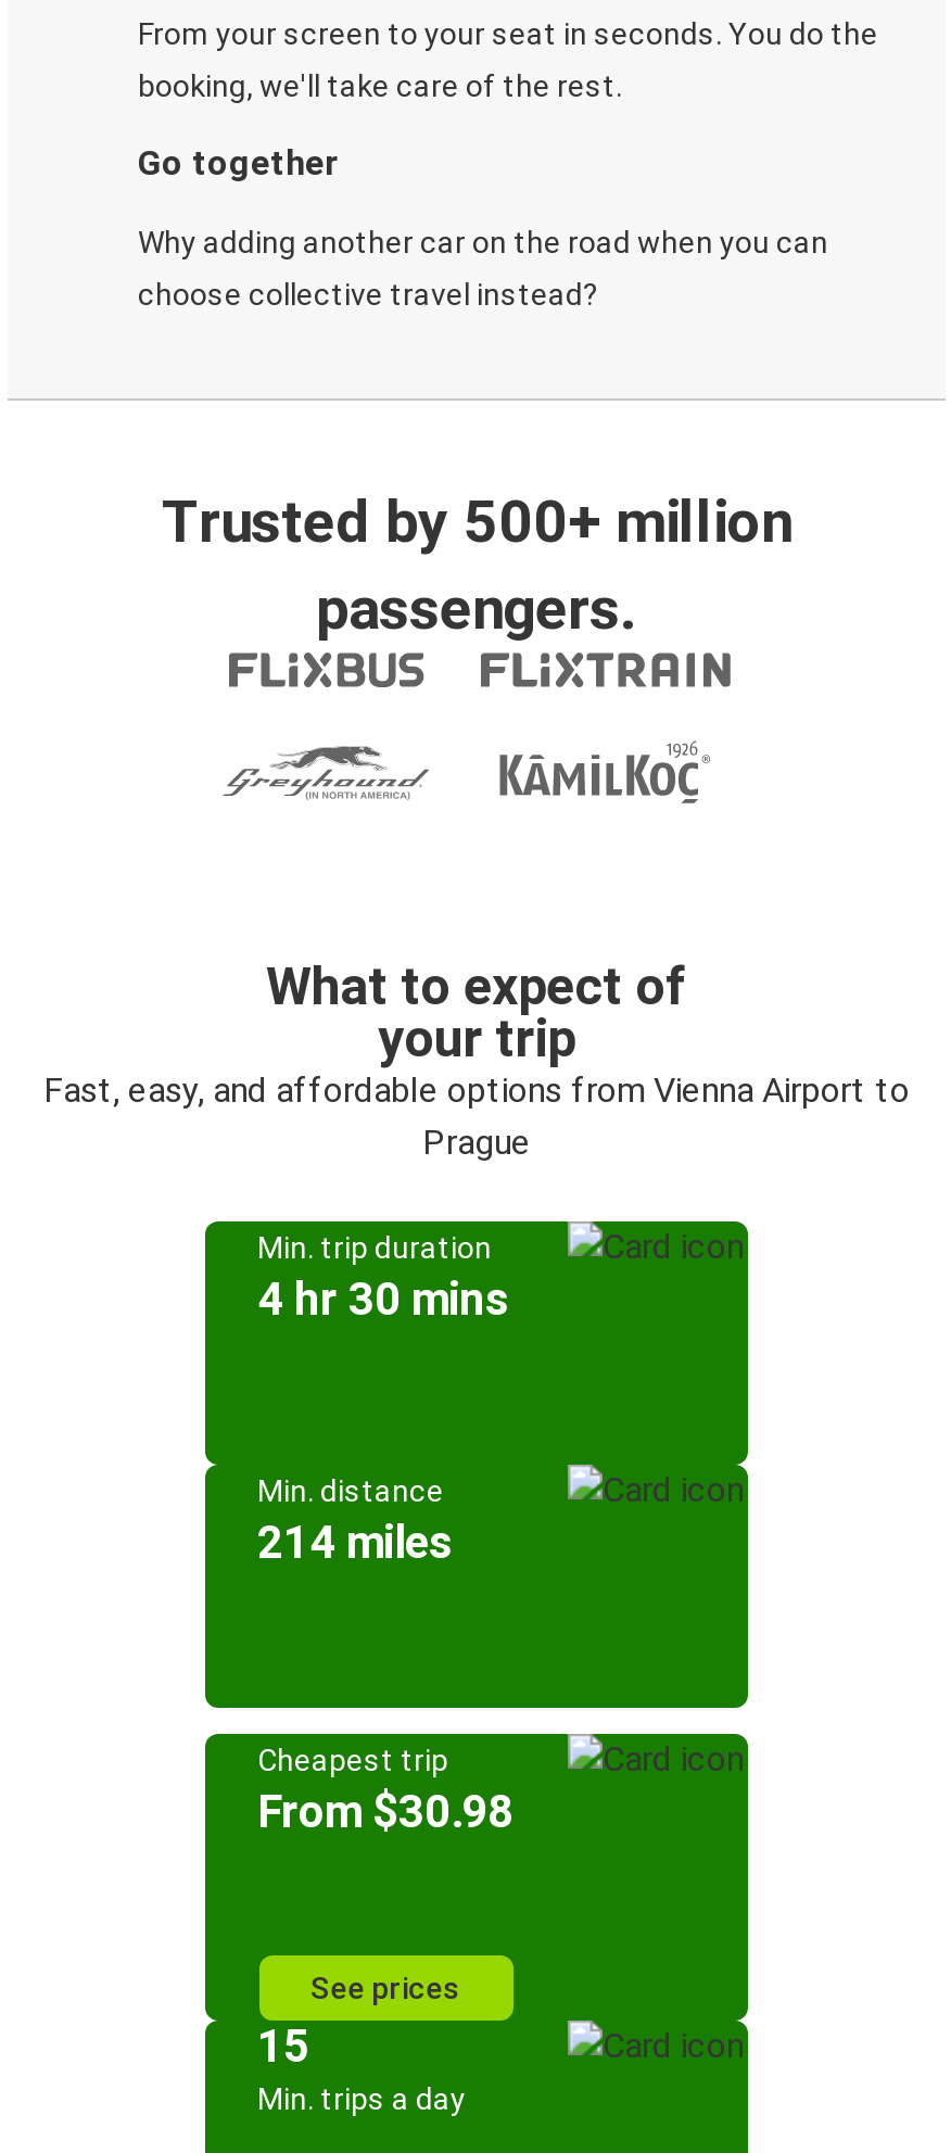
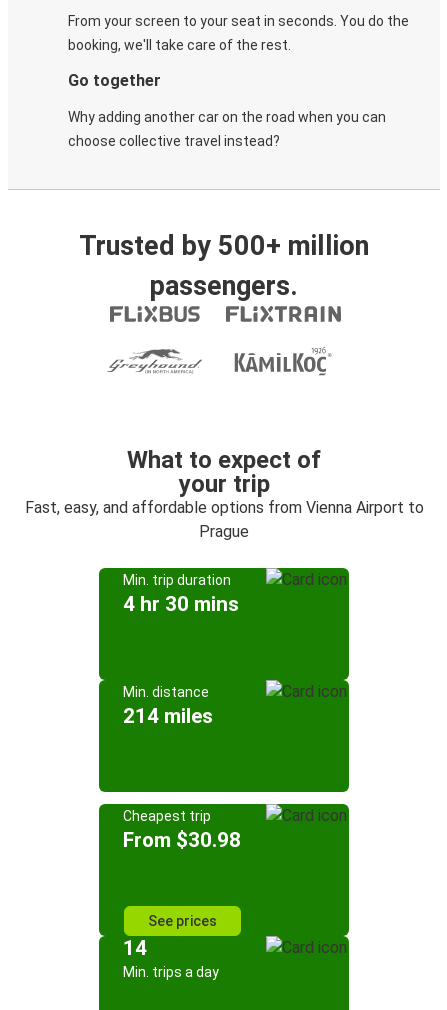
[257,2021,309,2073] 15 -> [123,936,147,960] 14

